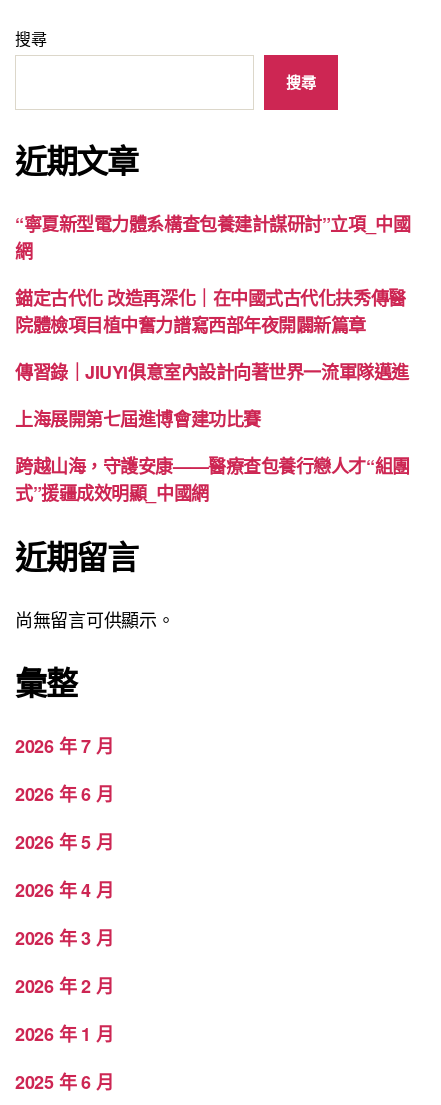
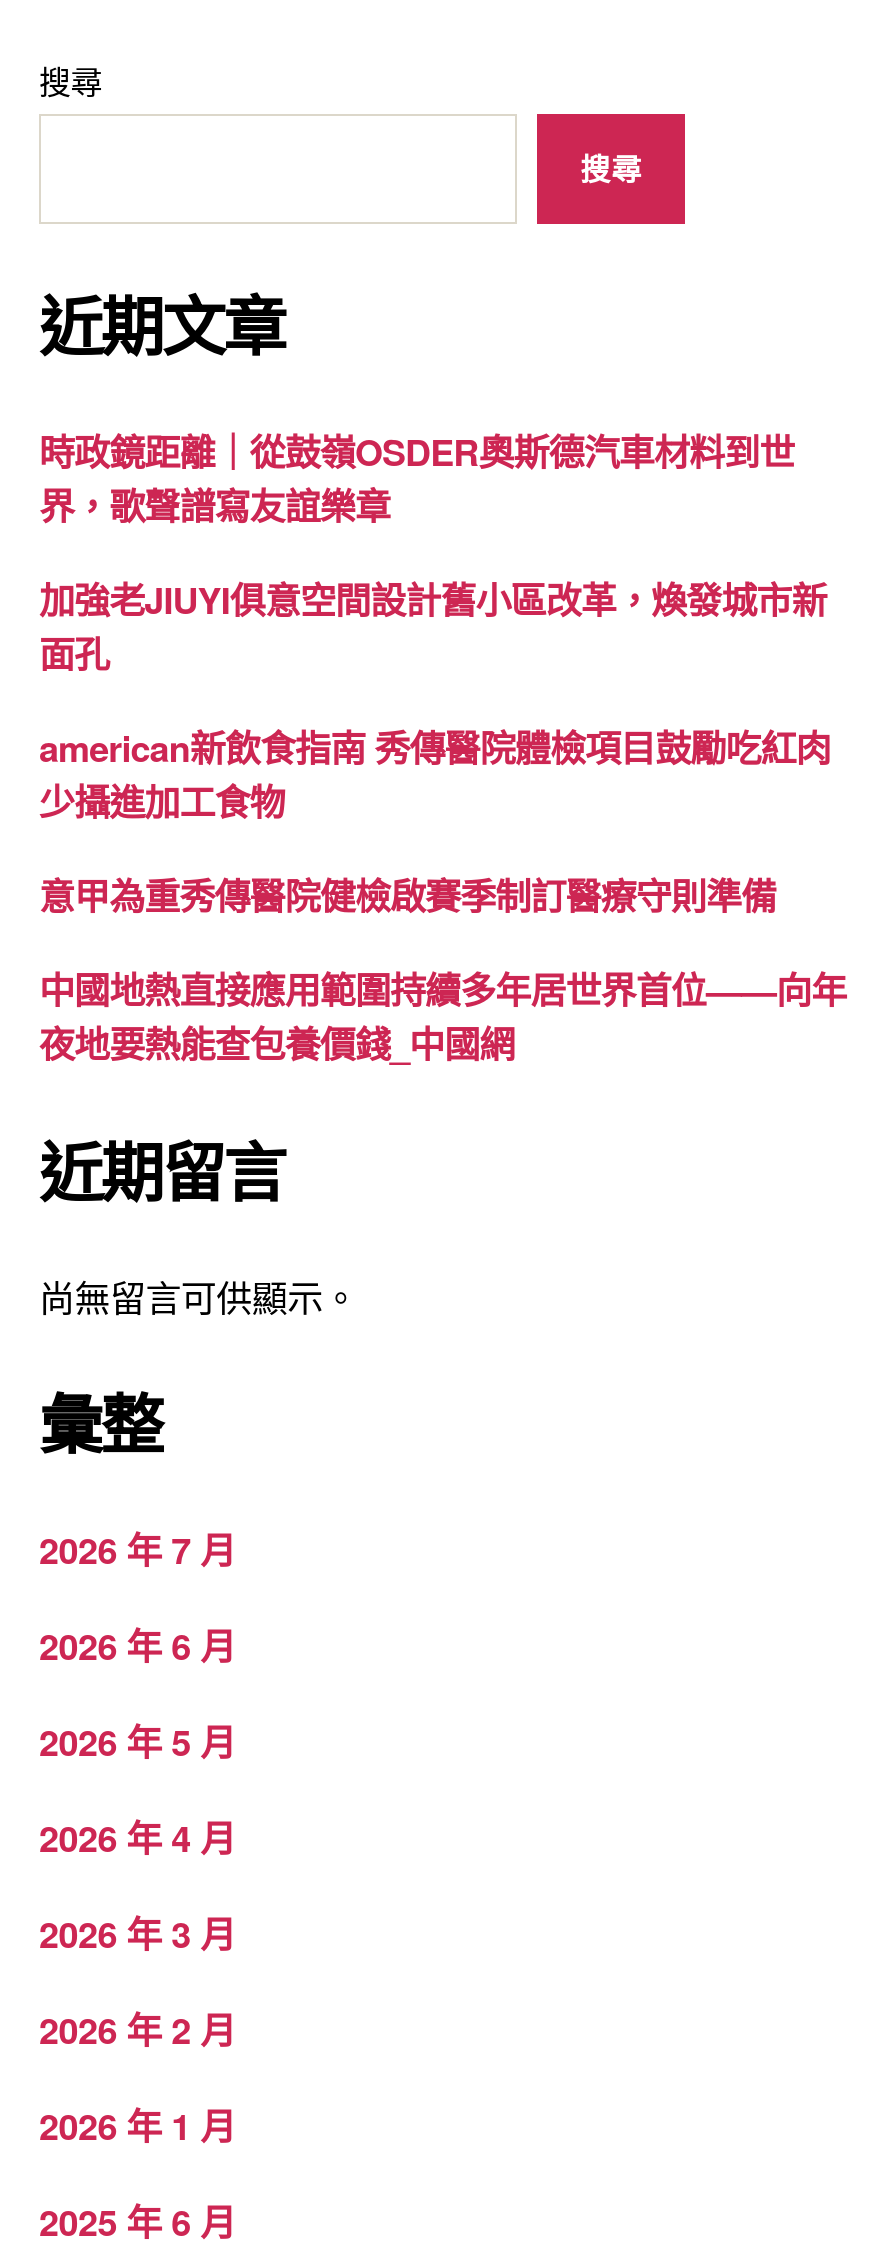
[15,210,410,263] “寧夏新型電力體系構查包養建計謀研討”立項_中國 | 網 -> [39,425,794,531] 時政鏡距離｜從鼓嶺OSDER奧斯德汽車材料到世 | 界，歌聲譜寫友誼樂章
[15,284,406,337] 錨定古代化 改造再深化｜在中國式古代化扶秀傳醫 | 院體檢項目植中奮力譜寫西部年夜開闢新篇章 -> [39,573,827,679] 加強老JIUYI俱意空間設計舊小區改革，煥發城市新 | 面孔
[15,358,409,384] 傳習錄｜JIUYI俱意室內設計向著世界一流軍隊邁進 -> [39,721,831,827] american新飲食指南 秀傳醫院體檢項目鼓勵吃紅肉 | 少攝進加工食物
[15,405,261,431] 上海展開第七屆進博會建功比賽 -> [39,869,776,921] 意甲為重秀傳醫院健檢啟賽季制訂醫療守則準備
[15,452,410,505] 跨越山海，守護安康——醫療查包養行戀人才“組團 | 式”援疆成效明顯_中國網 -> [39,963,846,1069] 中國地熱直接應用範圍持續多年居世界首位——向年 | 夜地要熱能查包養價錢_中國網

